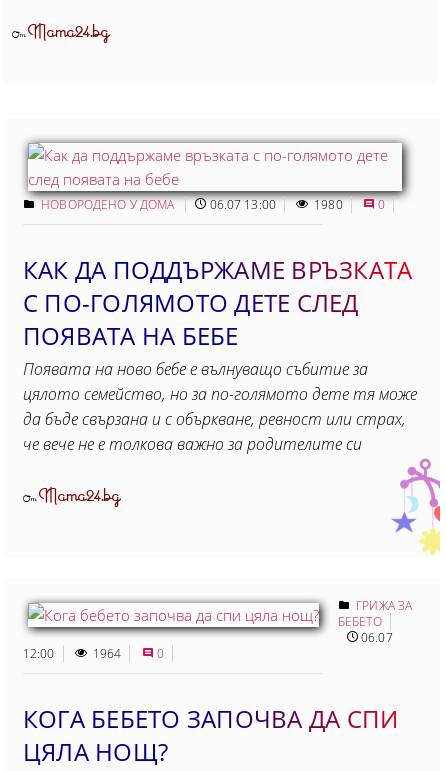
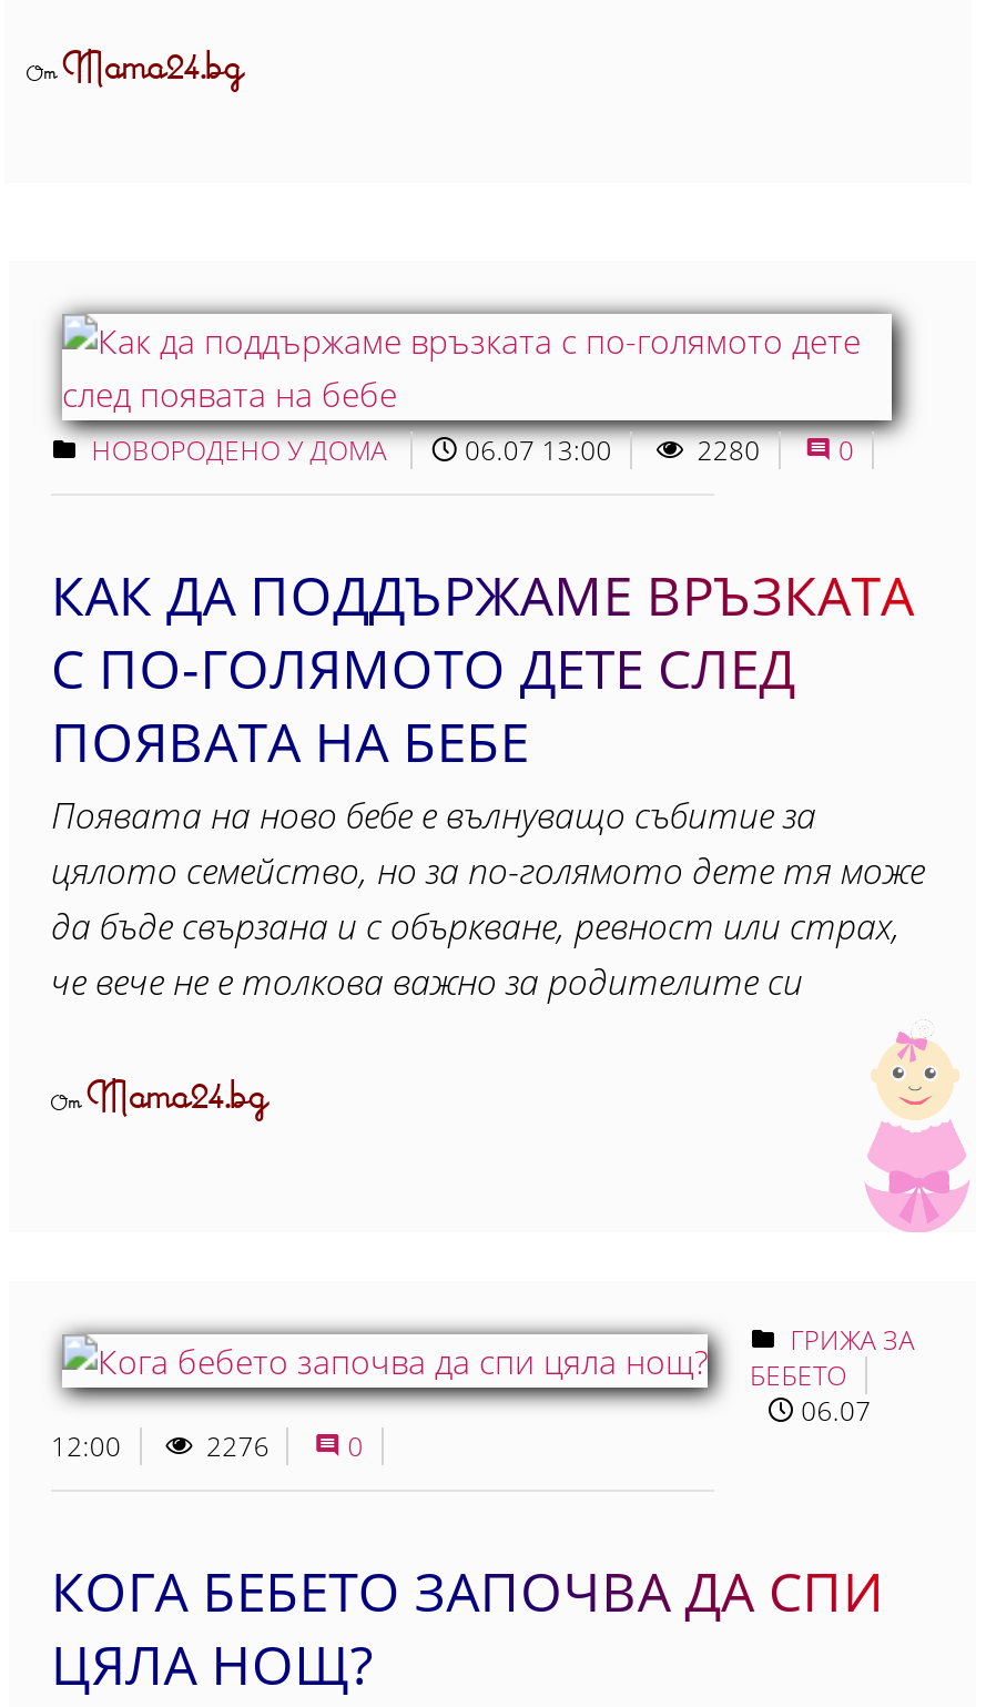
[311,195,343,212] 1980 -> [690,430,760,468] 2280
[391,458,441,556] [image] -> [865,1015,976,1234] [image]
[90,644,121,661] 1964 -> [199,1426,270,1464] 2276

